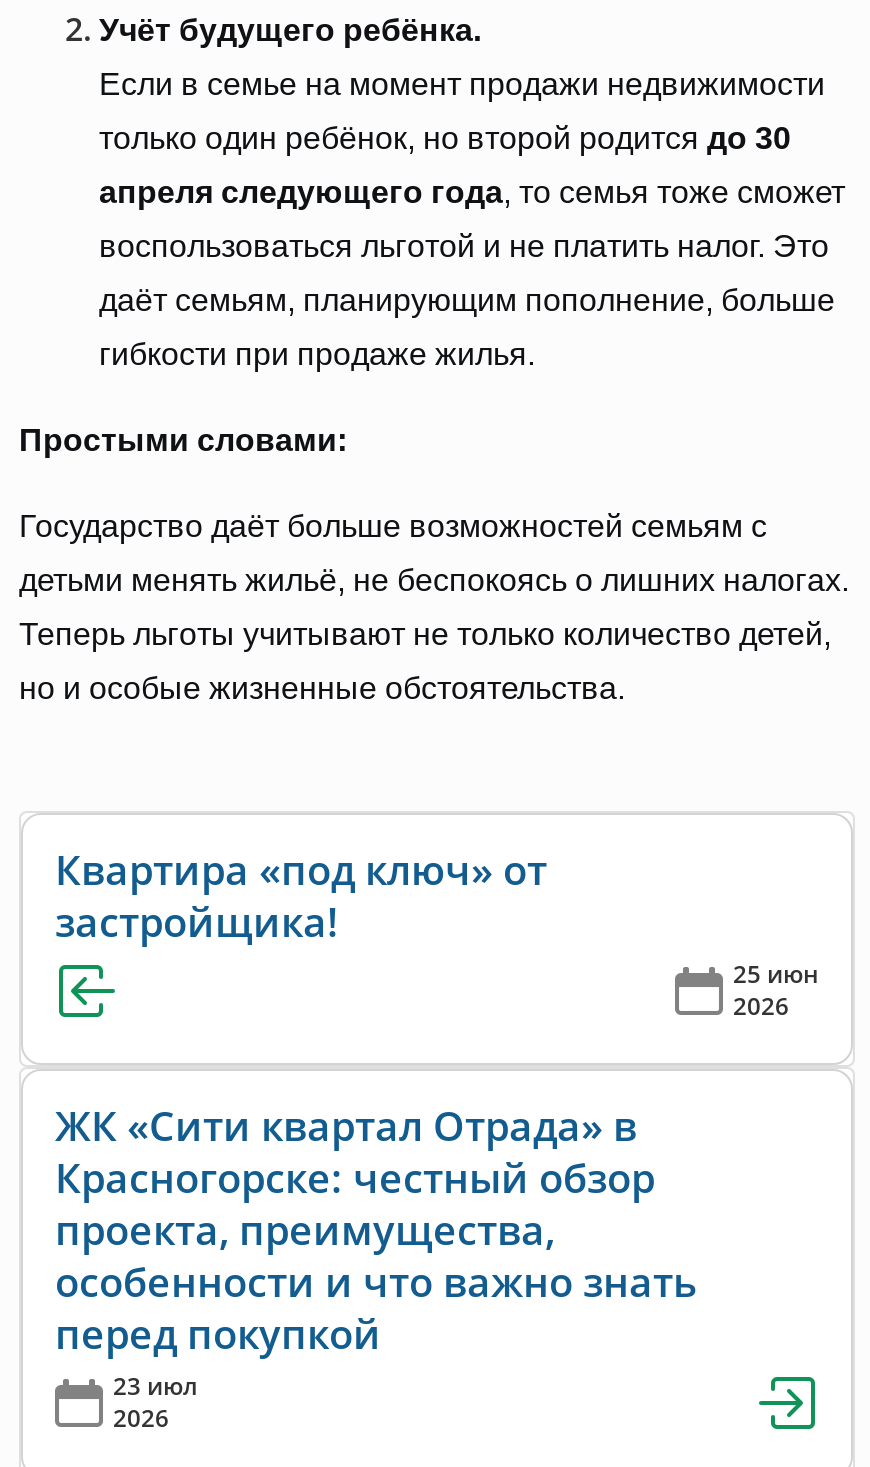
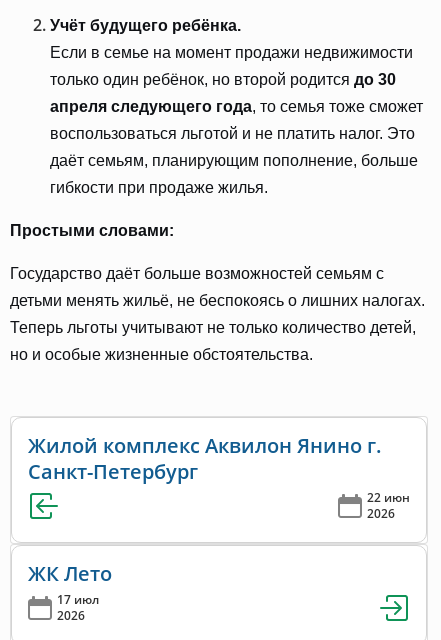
[55,843,819,991] Квартира «под ключ» от | застройщика! | 25 июн -> [28,432,410,506] Жилой комплекс Аквилон Янино г. | Санкт-Петербург | 22 июн
[55,1099,697,1403] ЖК «Сити квартал Отрада» в | Красногорске: честный обзор | проекта, преимущества, | особенности и что важно знать | перед покупкой | 23 июл -> [28,560,112,608] ЖК Лето | 17 июл

